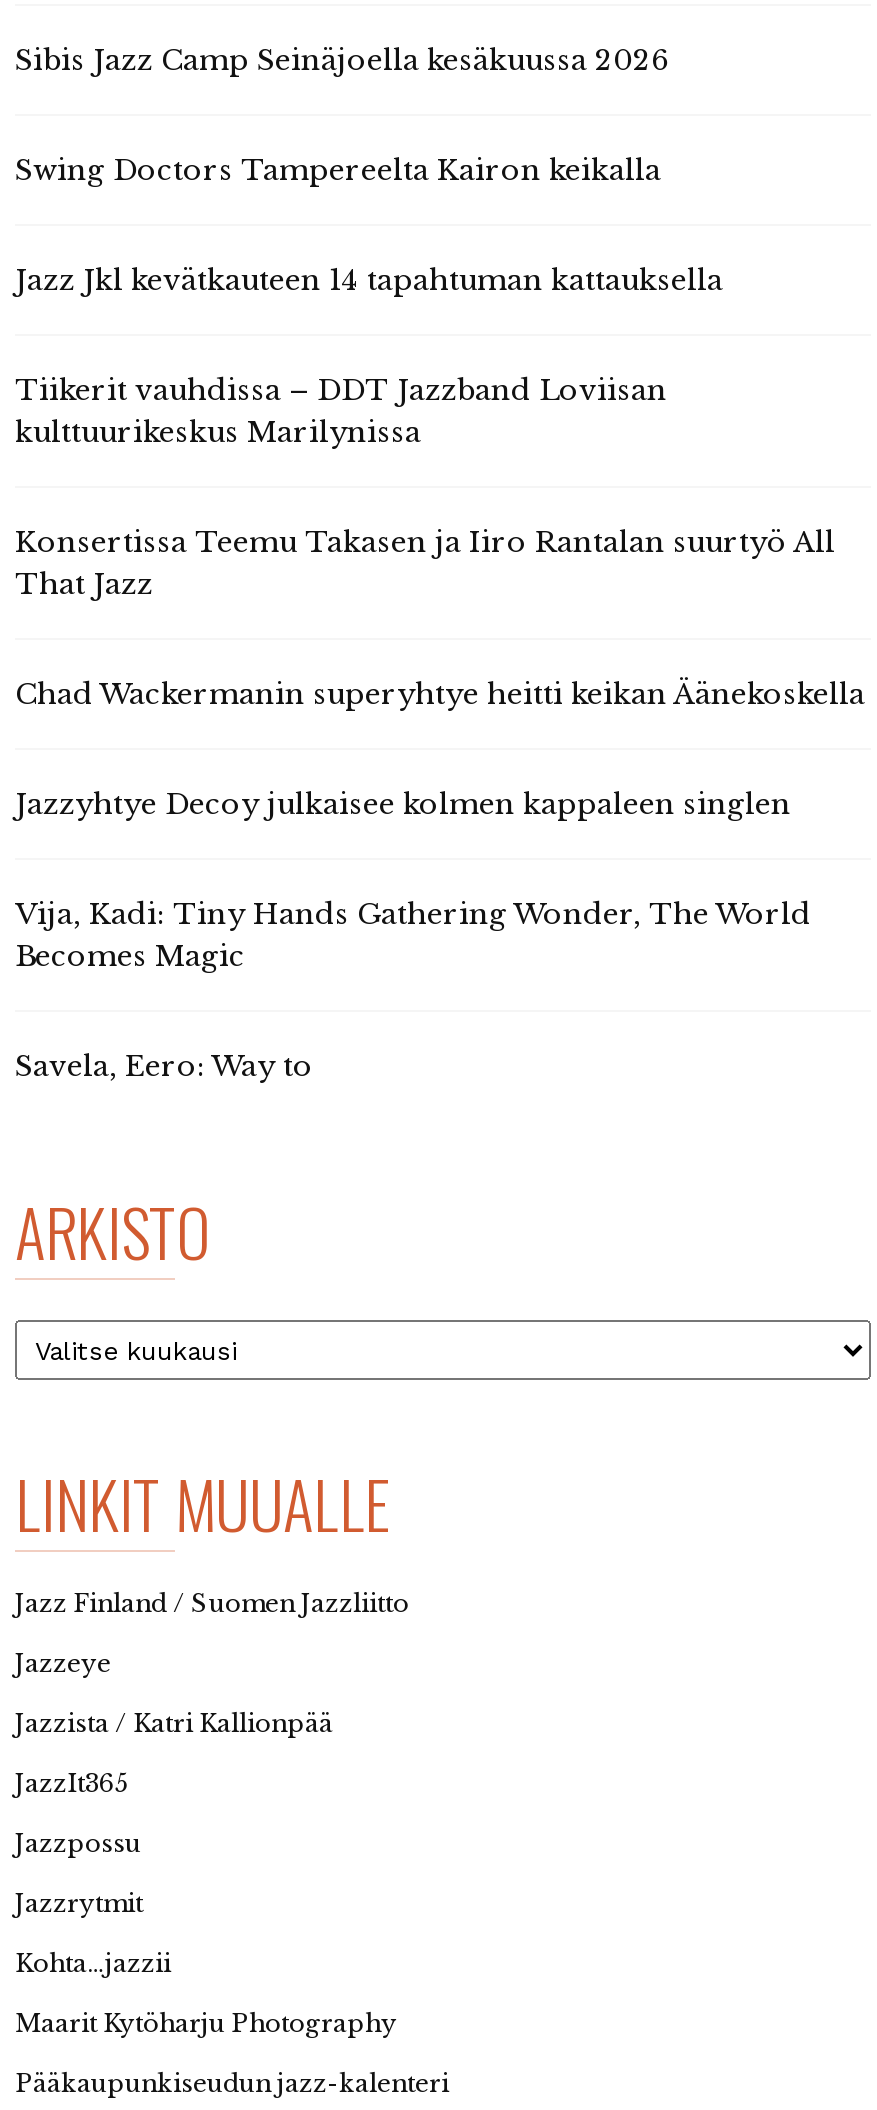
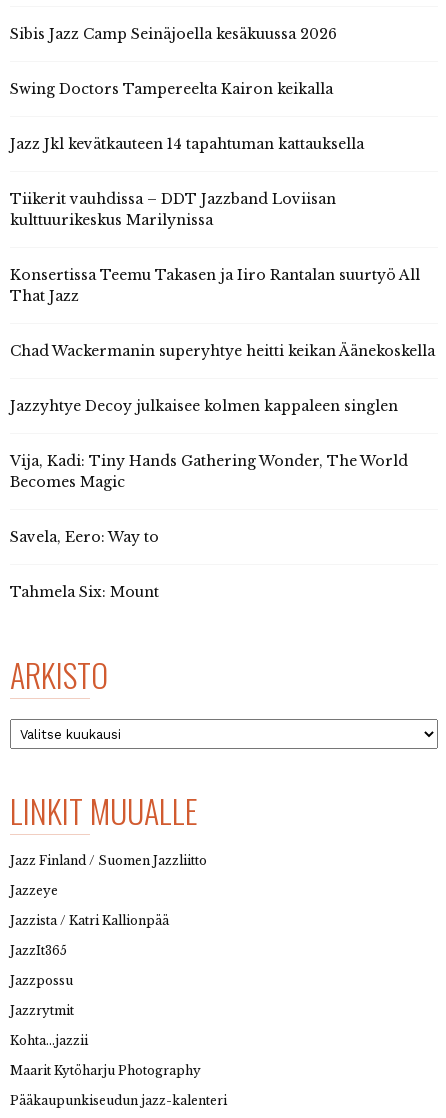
none -> [10,583,159,601] Tahmela Six: Mount

